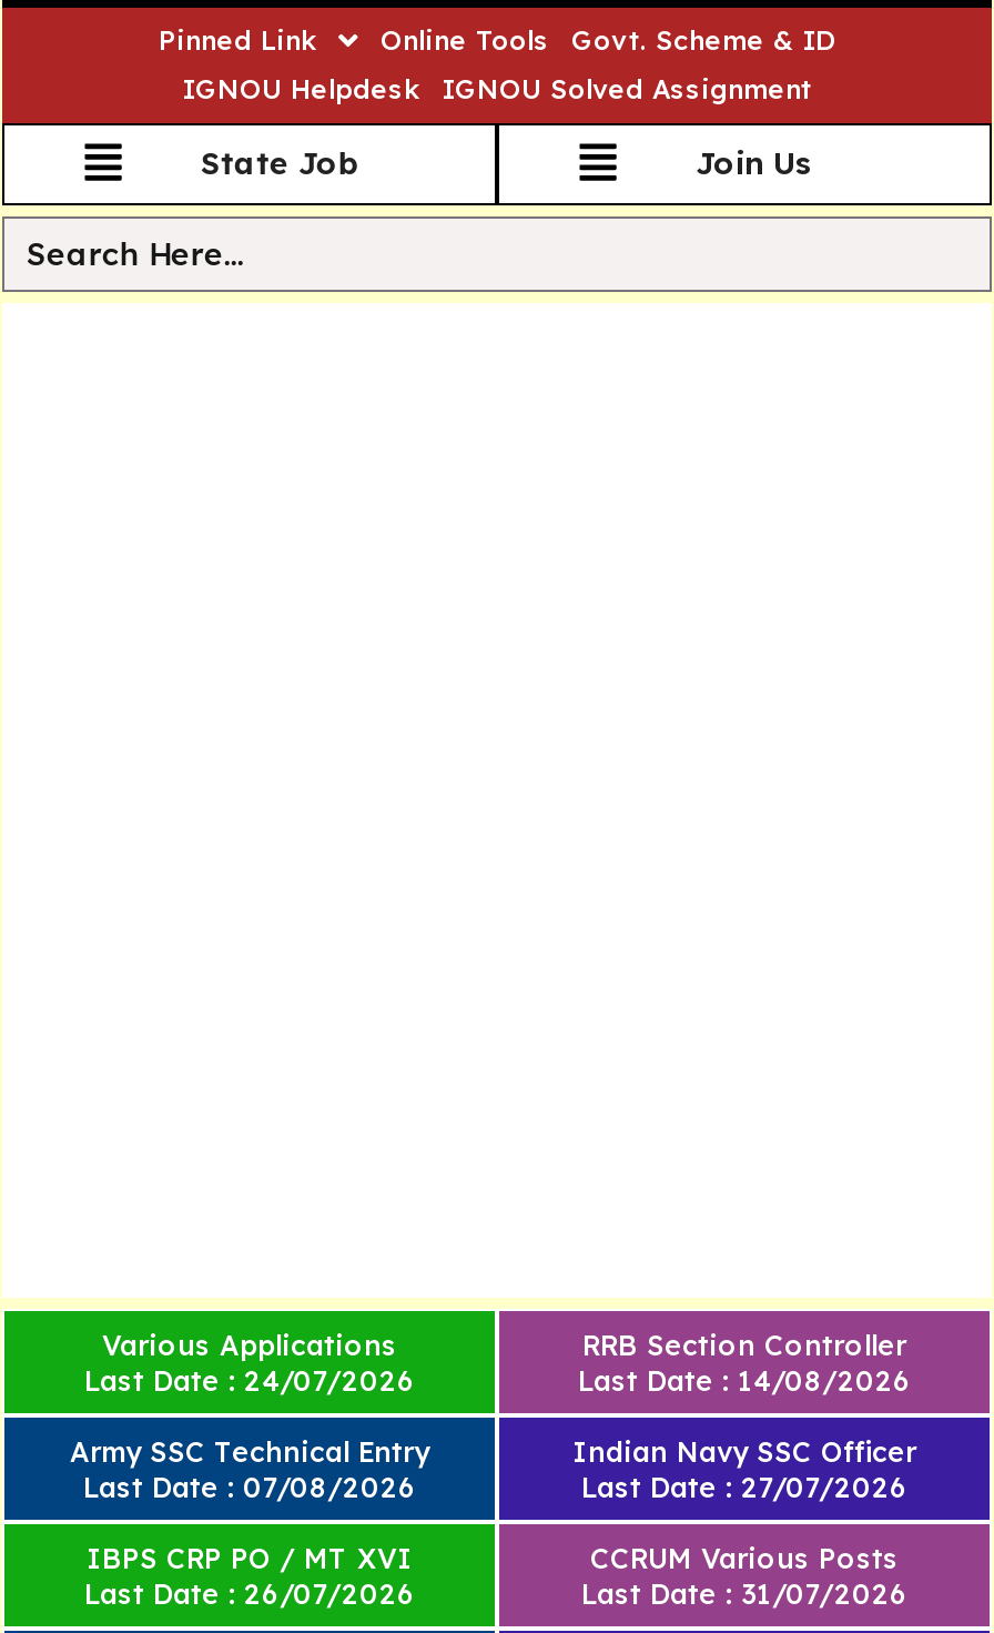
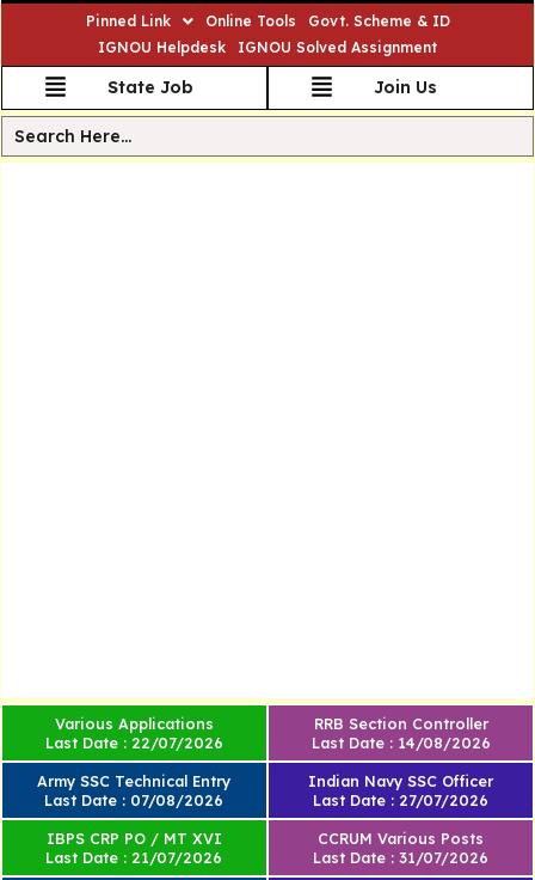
[84,1363,415,1398] Last Date : 24/07/2026 -> [45,733,223,752] Last Date : 22/07/2026
[84,1576,415,1611] Last Date : 26/07/2026 -> [46,848,223,867] Last Date : 21/07/2026

